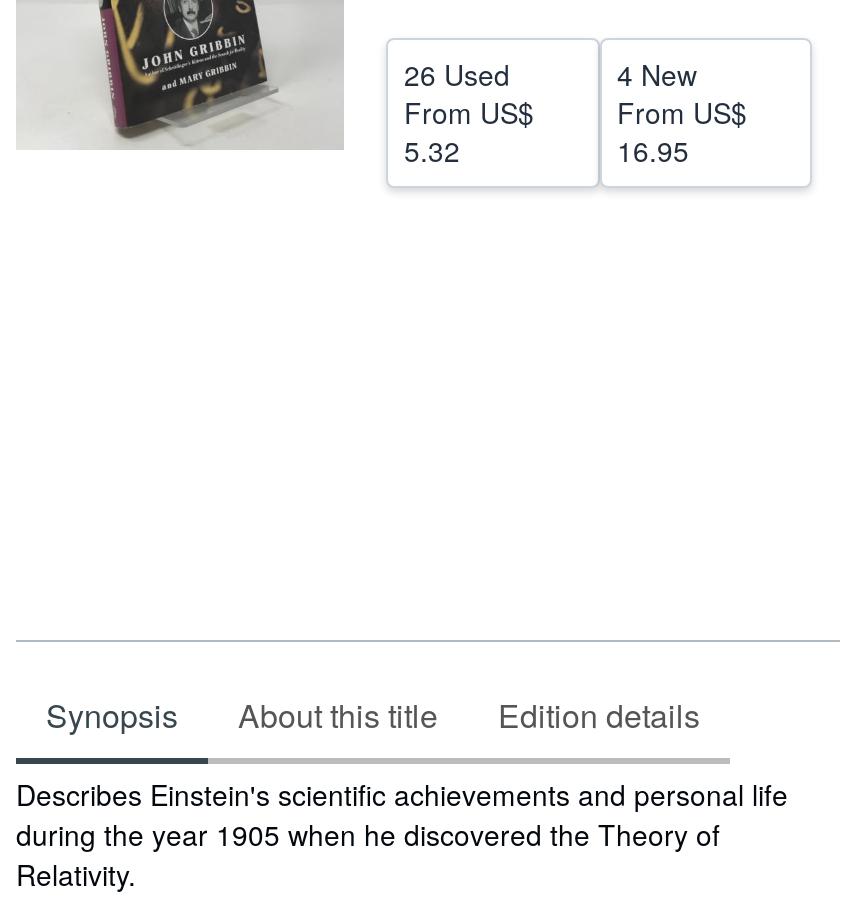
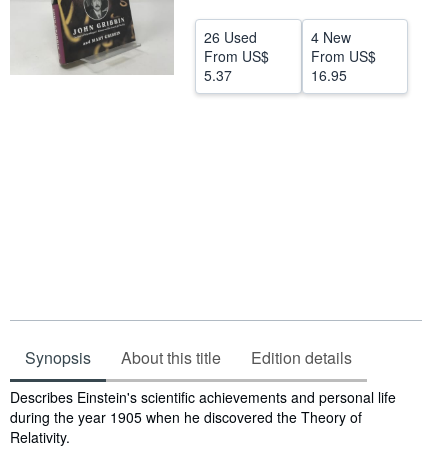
[404,130,460,170] 5.32 -> [204,65,232,85] 5.37

